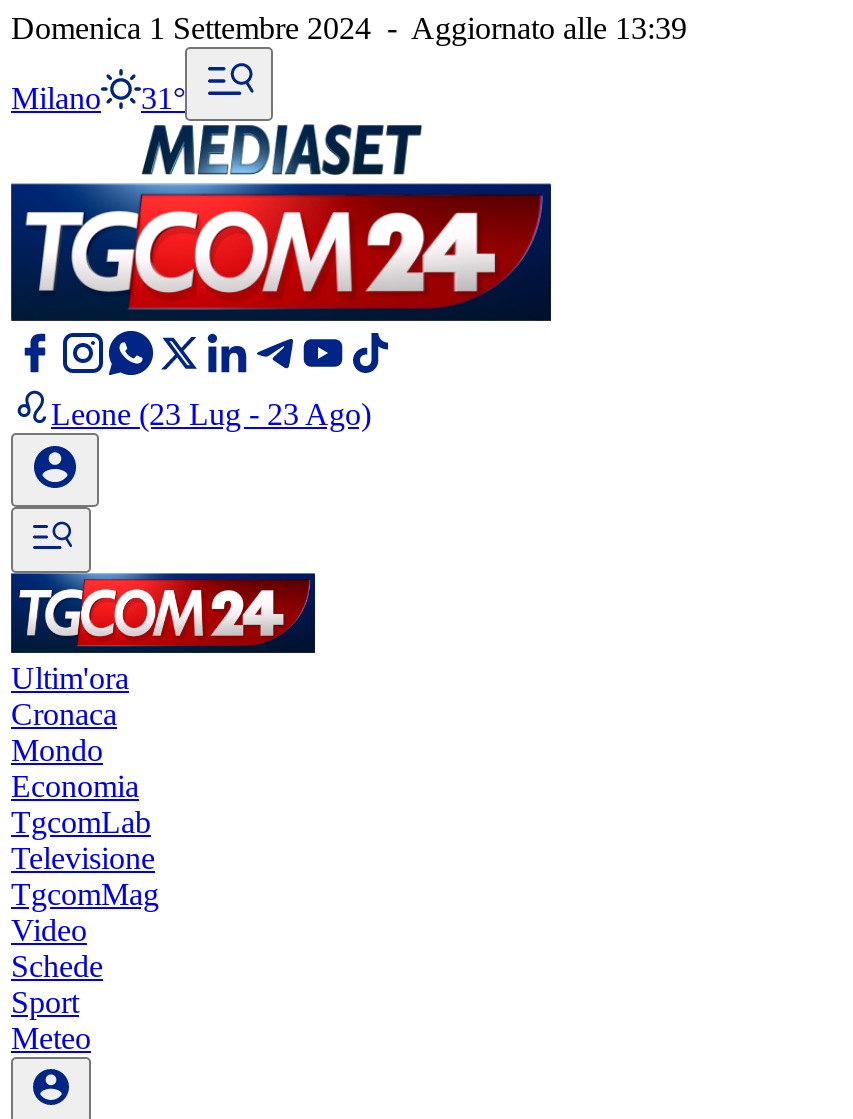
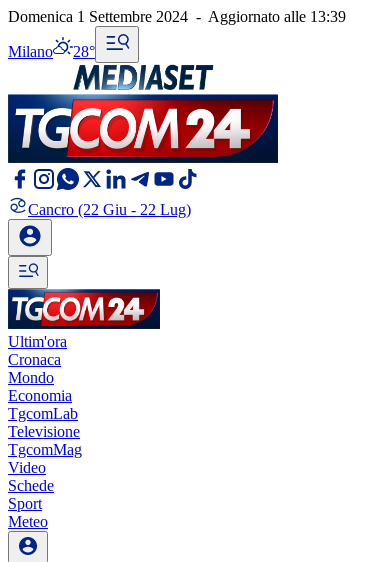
[11,81,185,115] Milano 31° -> [8,43,95,60] Milano 28°
[51,397,371,431] Leone (23 Lug - 23 Ago) -> [28,201,191,218] Cancro (22 Giu - 22 Lug)

